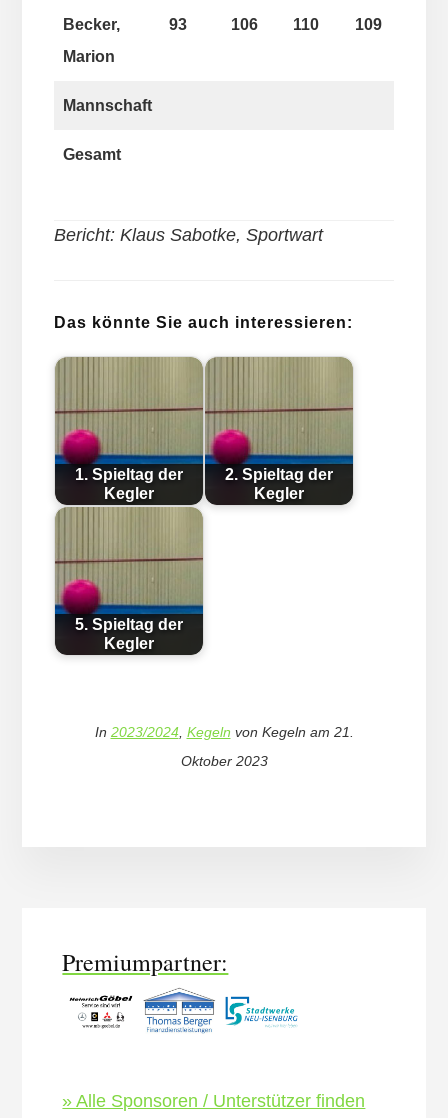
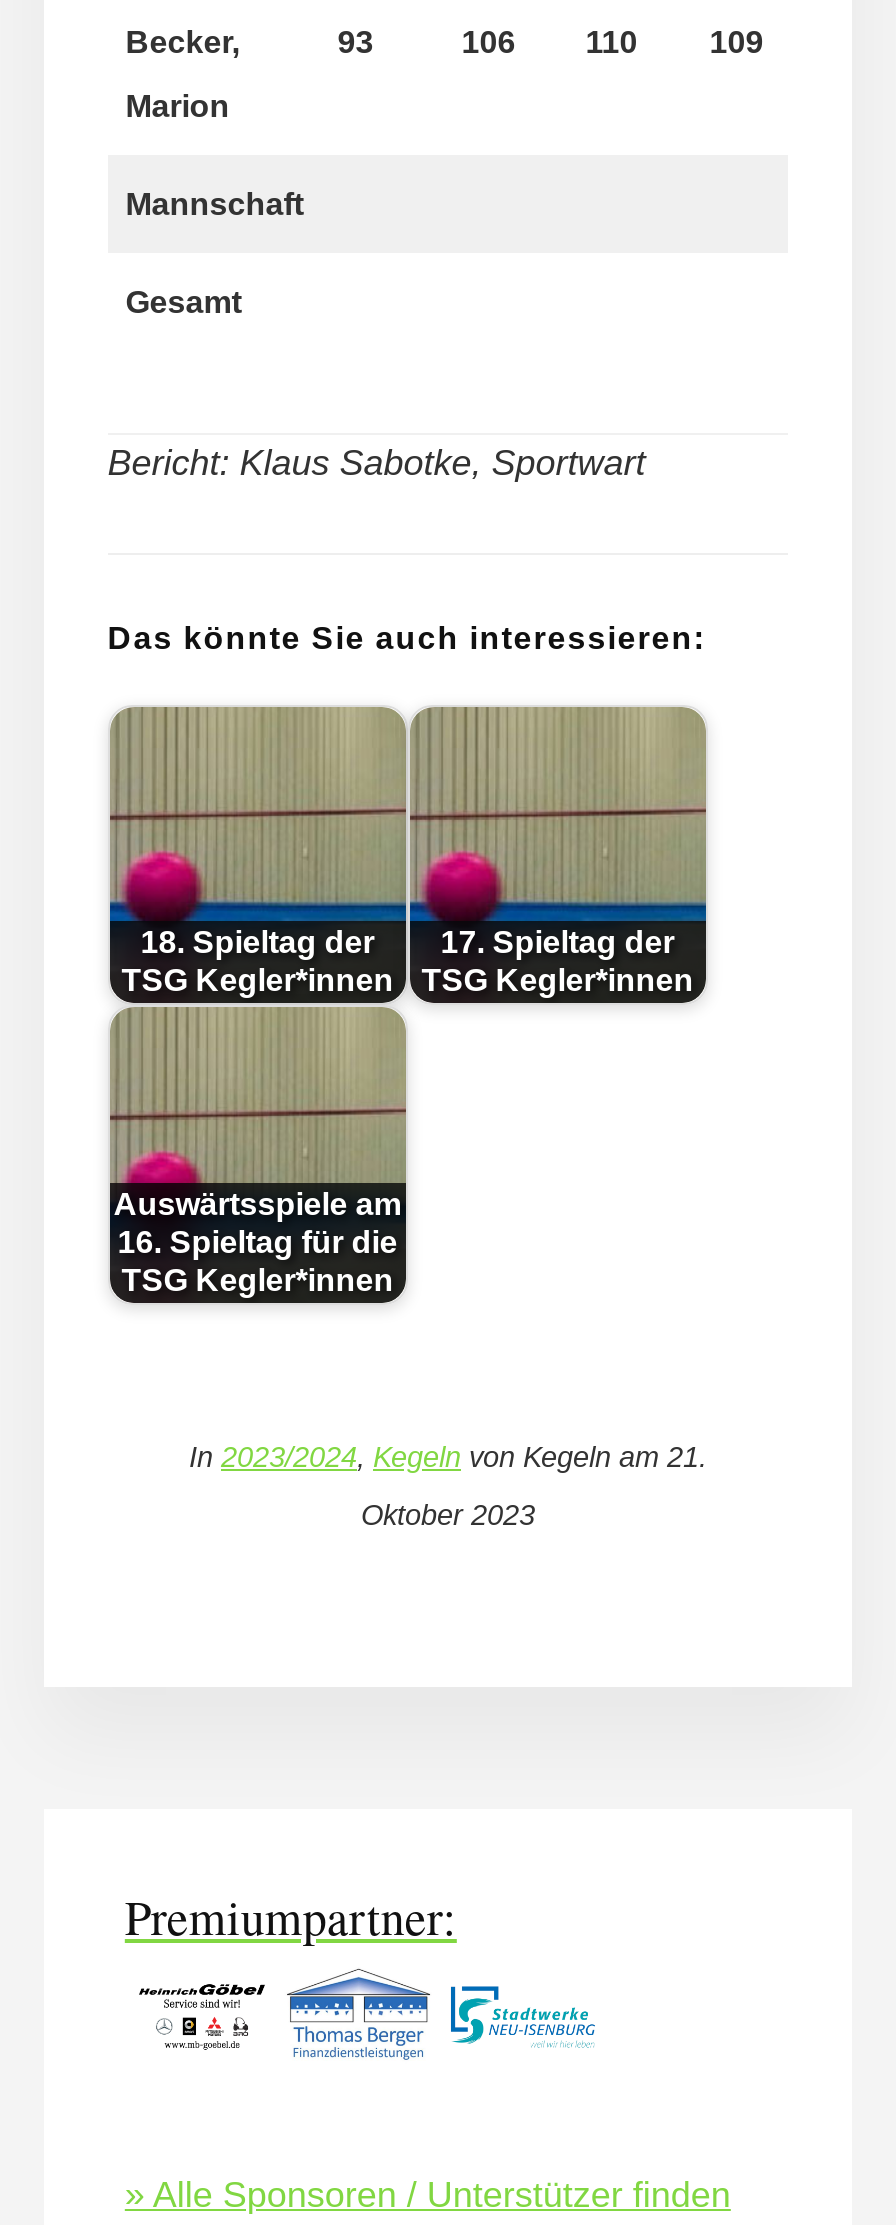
[75,465,183,502] 1. Spieltag der | Kegler -> [122,924,394,998] 18. Spieltag der | TSG Kegler*innen
[225,465,333,502] 2. Spieltag der | Kegler -> [422,924,694,998] 17. Spieltag der | TSG Kegler*innen
[75,615,183,652] 5. Spieltag der | Kegler -> [114,1186,402,1298] Auswärtsspiele am | 16. Spieltag für die | TSG Kegler*innen

